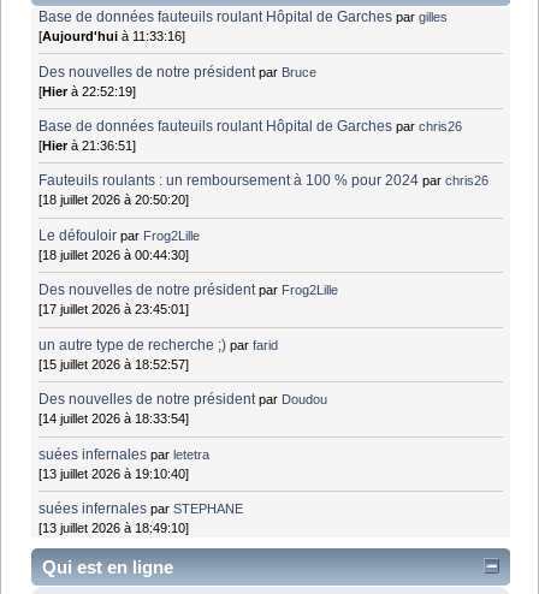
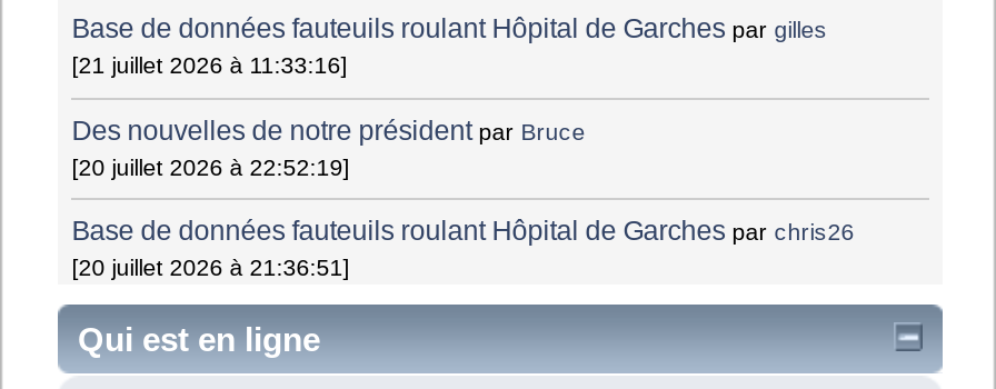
[39,29,186,43] [Aujourd'hui à 11:33:16] -> [72,52,347,79] [21 juillet 2026 à 11:33:16]
[39,84,136,98] [Hier à 22:52:19] -> [72,153,349,180] [20 juillet 2026 à 22:52:19]
[39,138,489,535] [Hier à 21:36:51] | Fauteuils roulants : un remboursement à 100 % pour 2024 par chris26 | [18 juillet 2026 à 20:50:20] | Le défouloir par Frog2Lille | [18 juillet 2026 à 00:44:30] | Des nouvelles de notre président par Frog2Lille | [17 juillet 2026 à 23:45:01] | un autre type de recherche ;) par farid | [15 juillet 2026 à 18:52:57] | Des nouvelles de notre président par Doudou | [14 juillet 2026 à 18:33:54] | suées infernales par letetra | [13 juillet 2026 à 19:10:40] | suées infernales par STEPHANE | [13 juillet 2026 à 18:49:10] -> [72,255,349,281] [20 juillet 2026 à 21:36:51]

